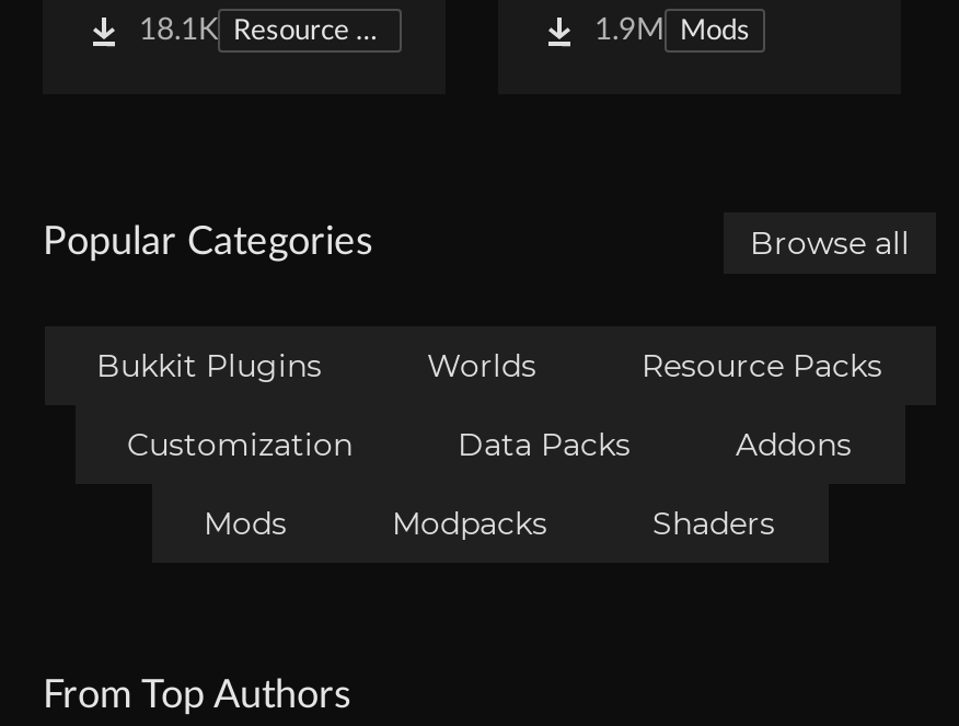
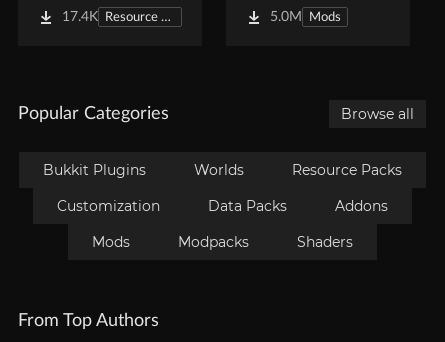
[139,15,218,45] 18.1K -> [62,10,98,24] 17.4K
[594,15,750,45] 1.9M Mods -> [270,10,341,24] 5.0M Mods

